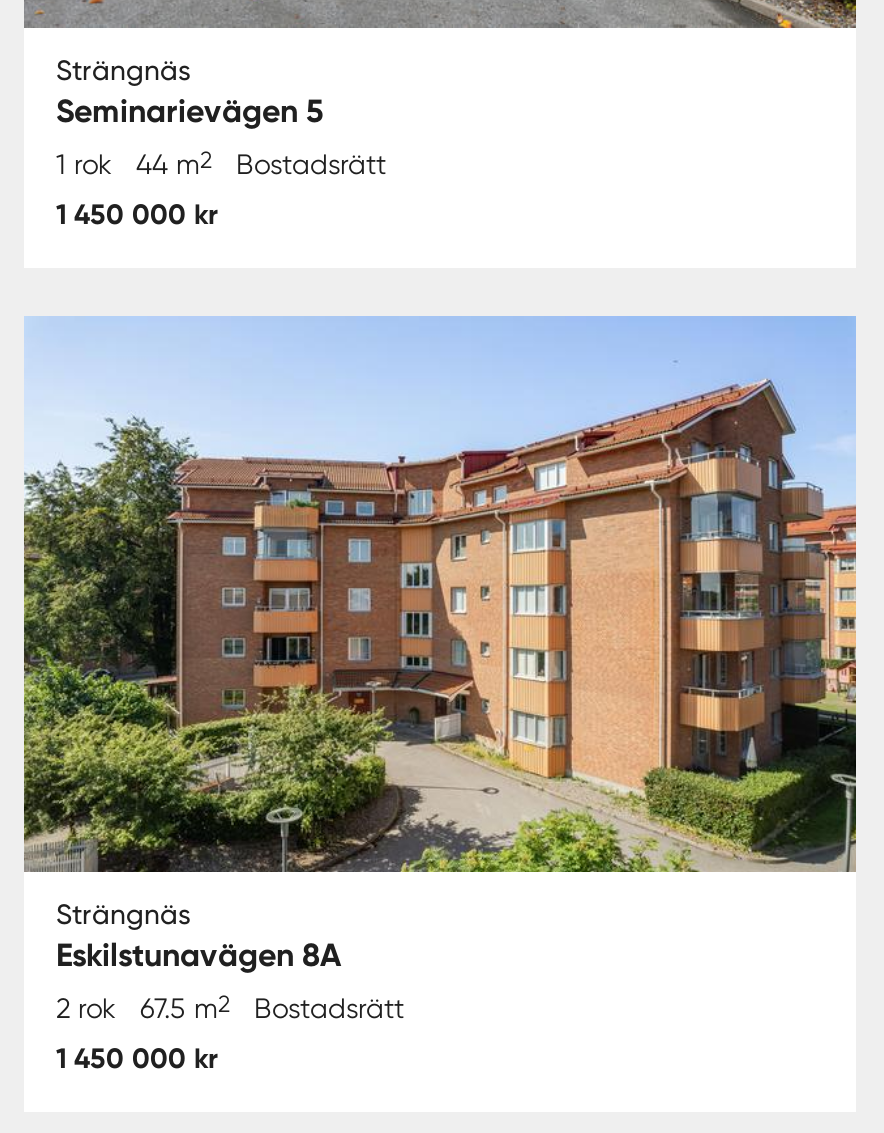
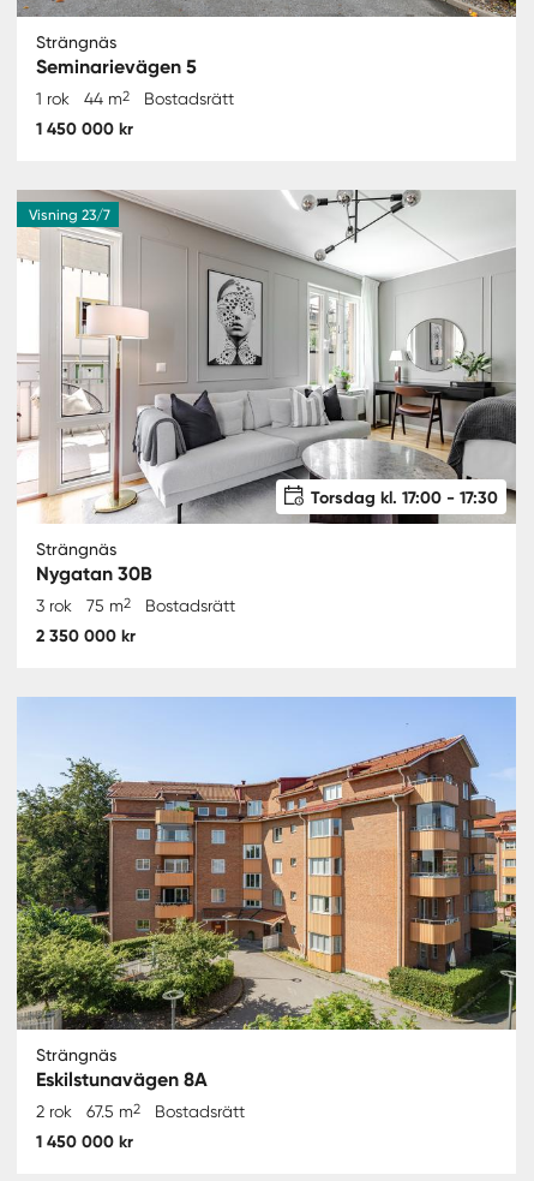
none -> [17,189,516,525] [image] | Visning 23/7
none -> [36,487,498,646] Torsdag kl. 17:00 - 17:30 | Strängnäs | Nygatan 30B | 3 rok | 75 m2 | Bostadsrätt | 2 350 000 kr

